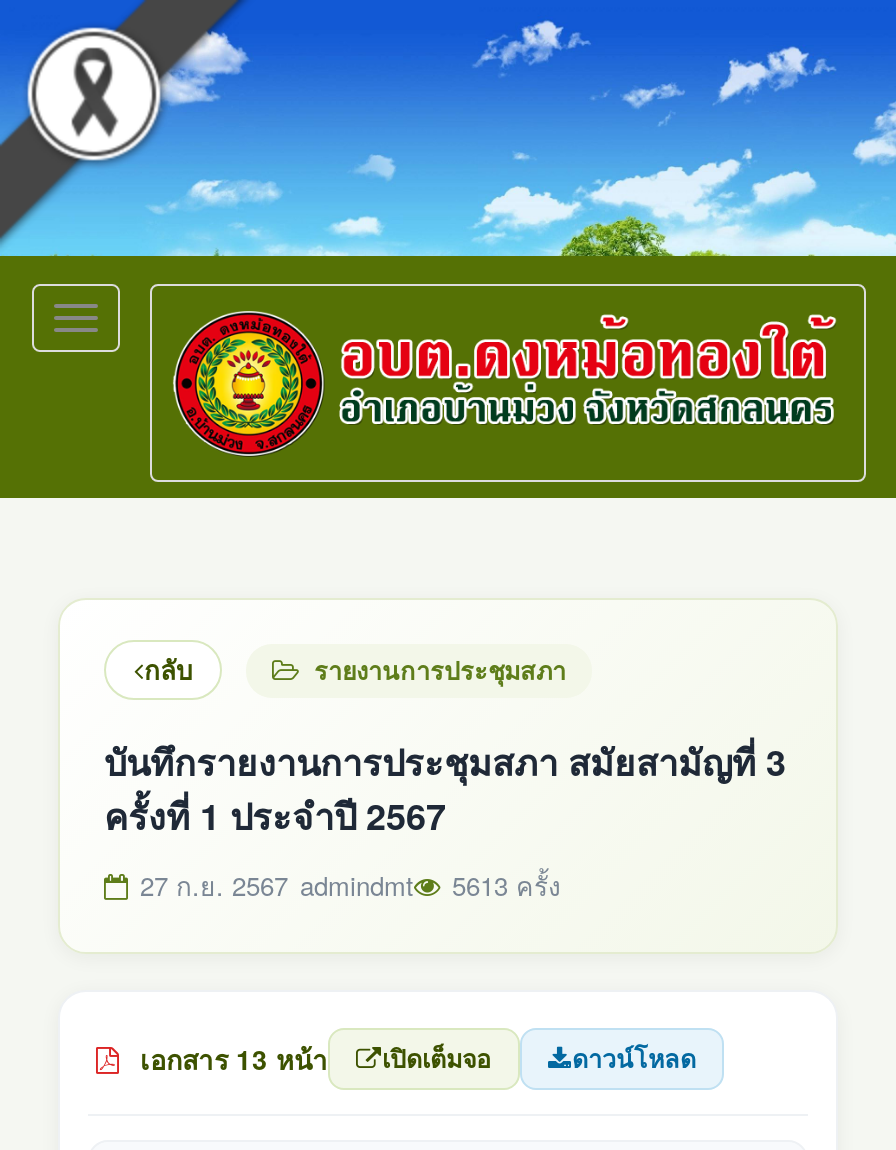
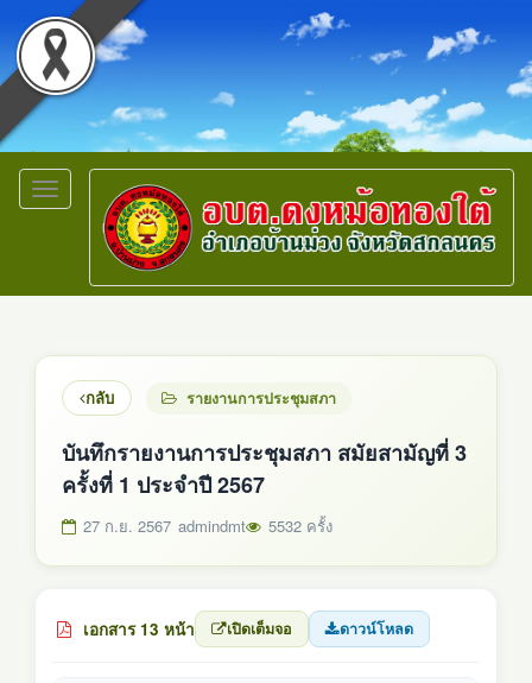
[140,867,560,905] 27 ก.ย. 2567 admindmt 5613 ครั้ง -> [83,515,332,537] 27 ก.ย. 2567 admindmt 5532 ครั้ง

